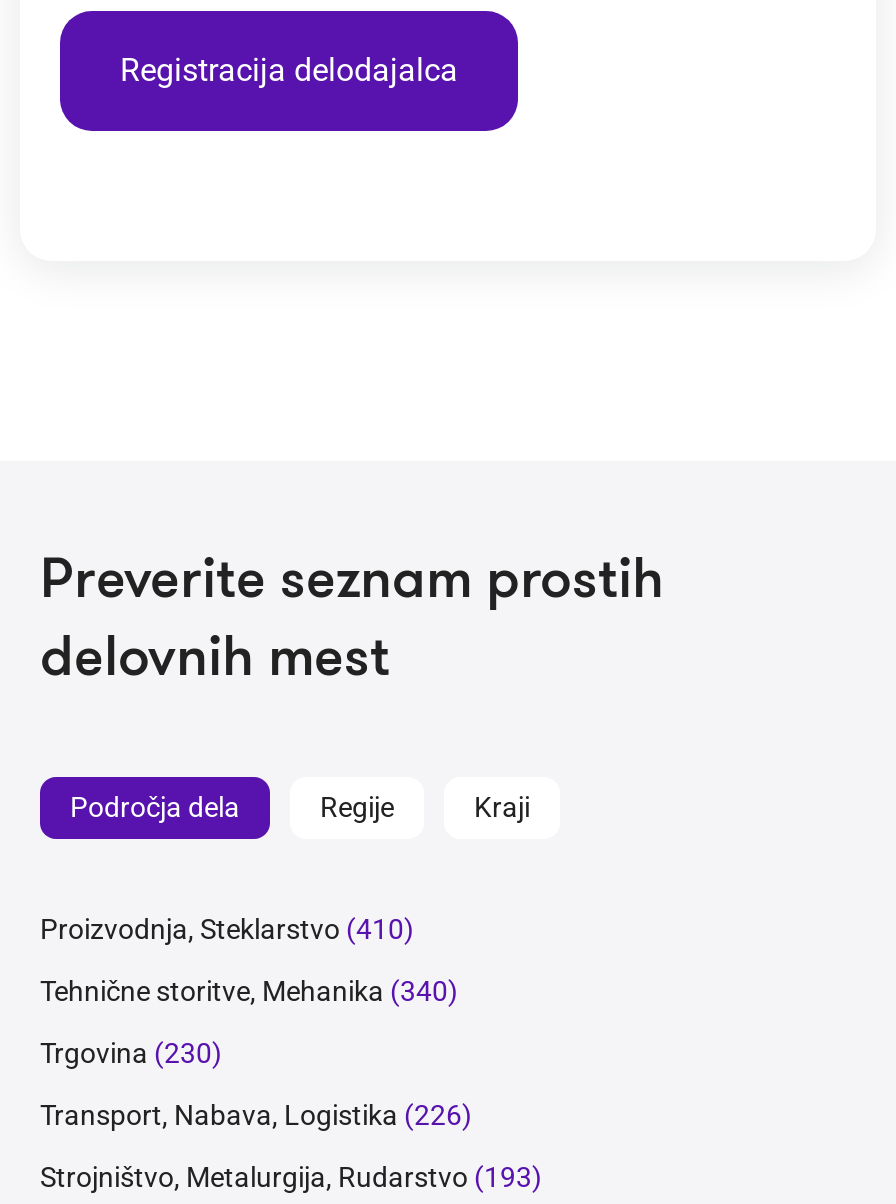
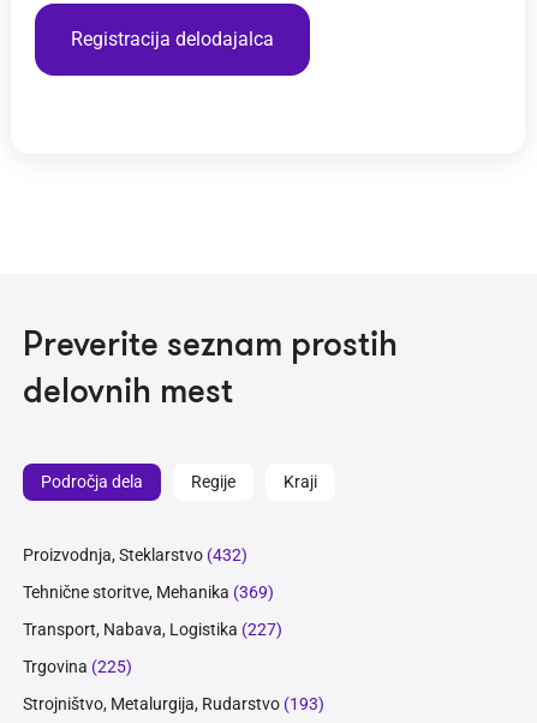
[40,913,414,945] Proizvodnja, Steklarstvo (410) -> [23,545,247,564] Proizvodnja, Steklarstvo (432)
[40,975,458,1007] Tehnične storitve, Mehanika (340) -> [23,582,274,602] Tehnične storitve, Mehanika (369)
[40,1037,222,1069] Trgovina (230) -> [23,620,282,639] Transport, Nabava, Logistika (227)
[40,1099,472,1131] Transport, Nabava, Logistika (226) -> [23,657,132,676] Trgovina (225)

